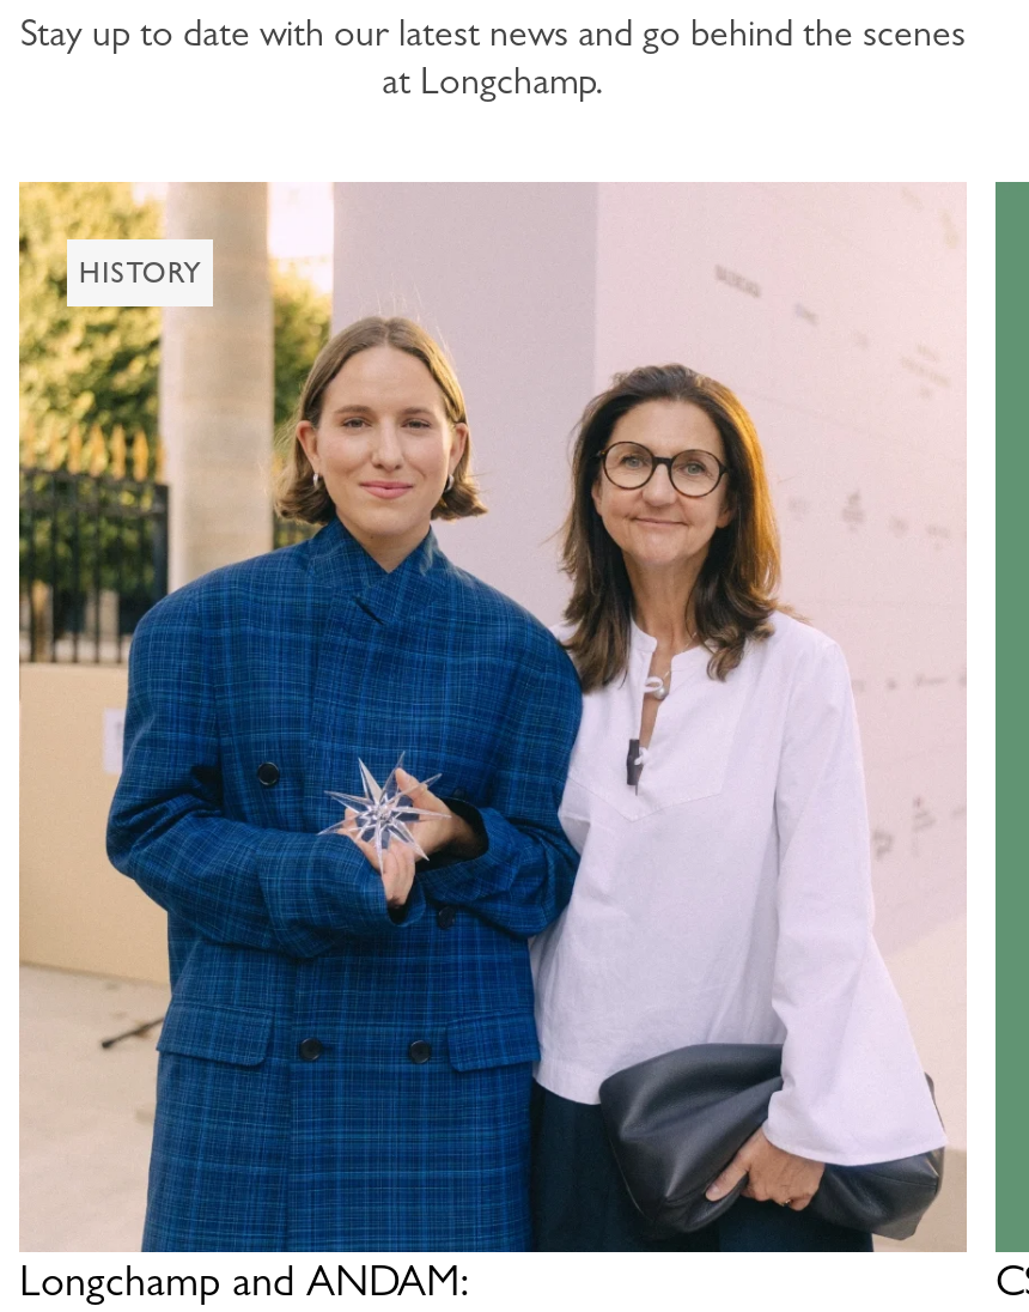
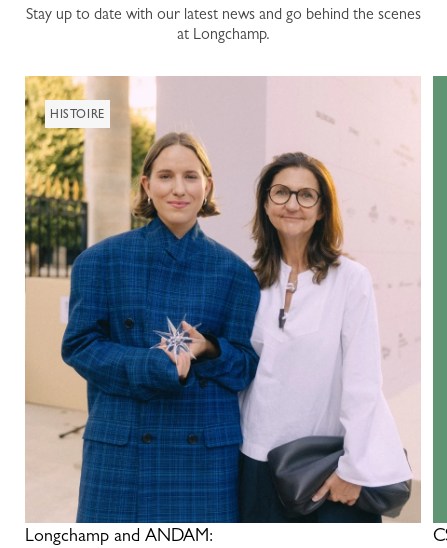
[79,256,201,289] HISTORY -> [50,107,105,121] HISTOIRE

